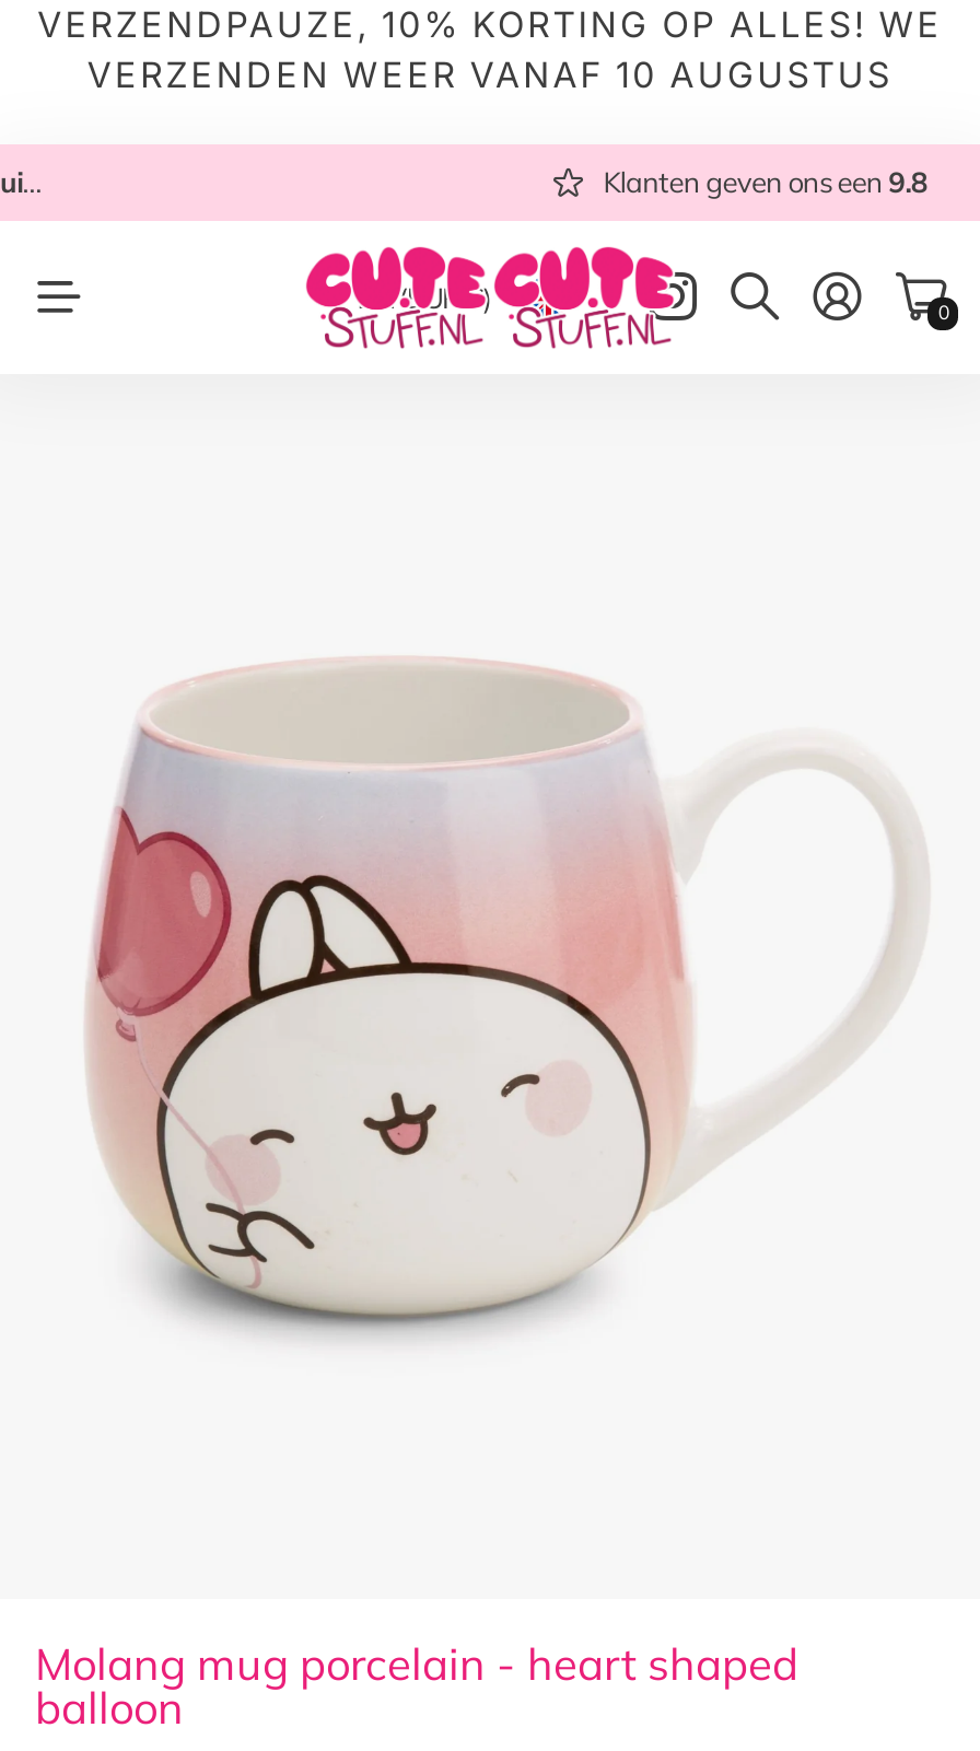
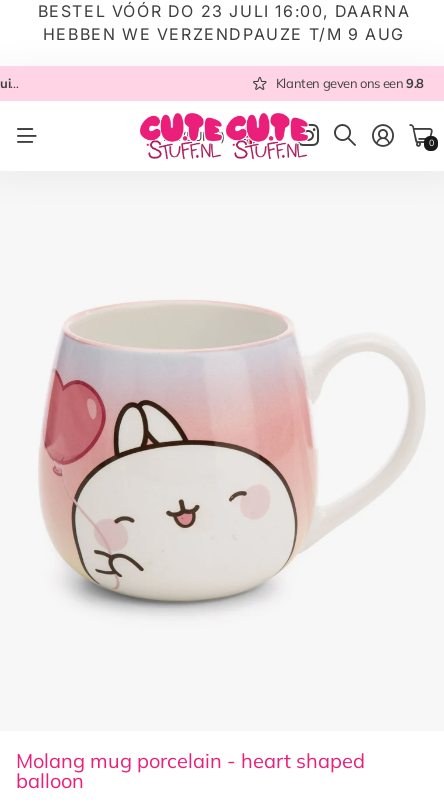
[37,2,943,96] VERZENDPAUZE, 10% KORTING OP ALLES! WE | VERZENDEN WEER VANAF 10 AUGUSTUS -> [38,1,410,44] BESTEL VÓÓR DO 23 JULI 16:00, DAARNA | HEBBEN WE VERZENDPAUZE T/M 9 AUG

